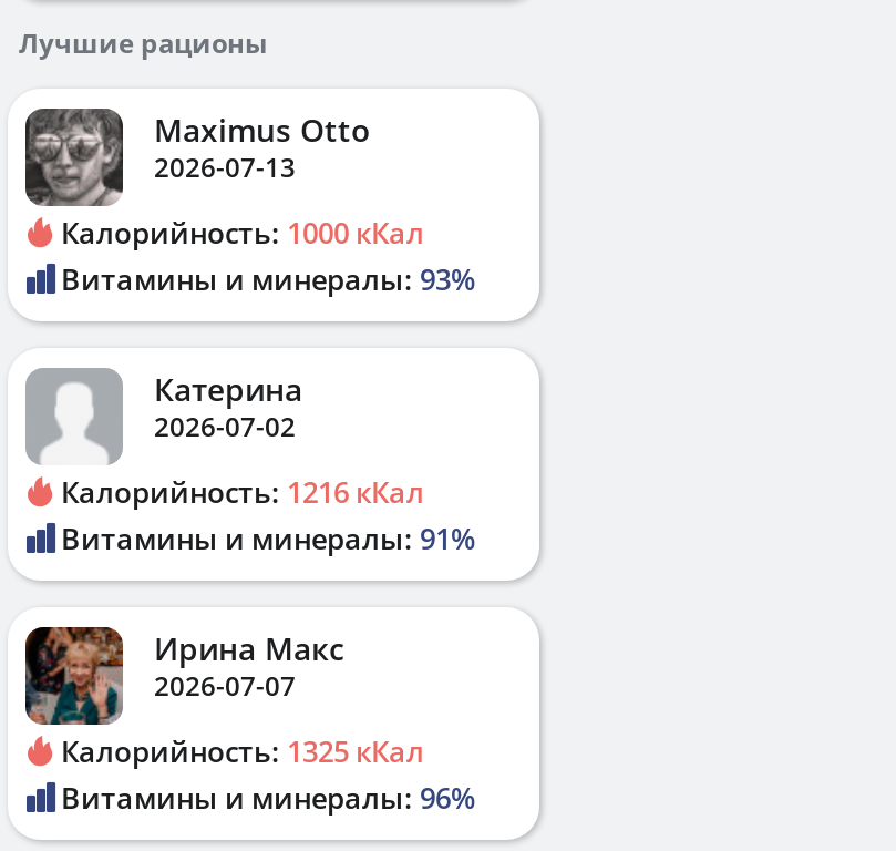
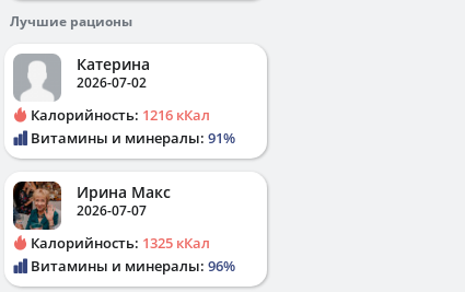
[25,108,475,299] [image] | Maximus Otto | 2026-07-13 | Калорийность: 1000 кКал | Витамины и минералы: 93% -> none

